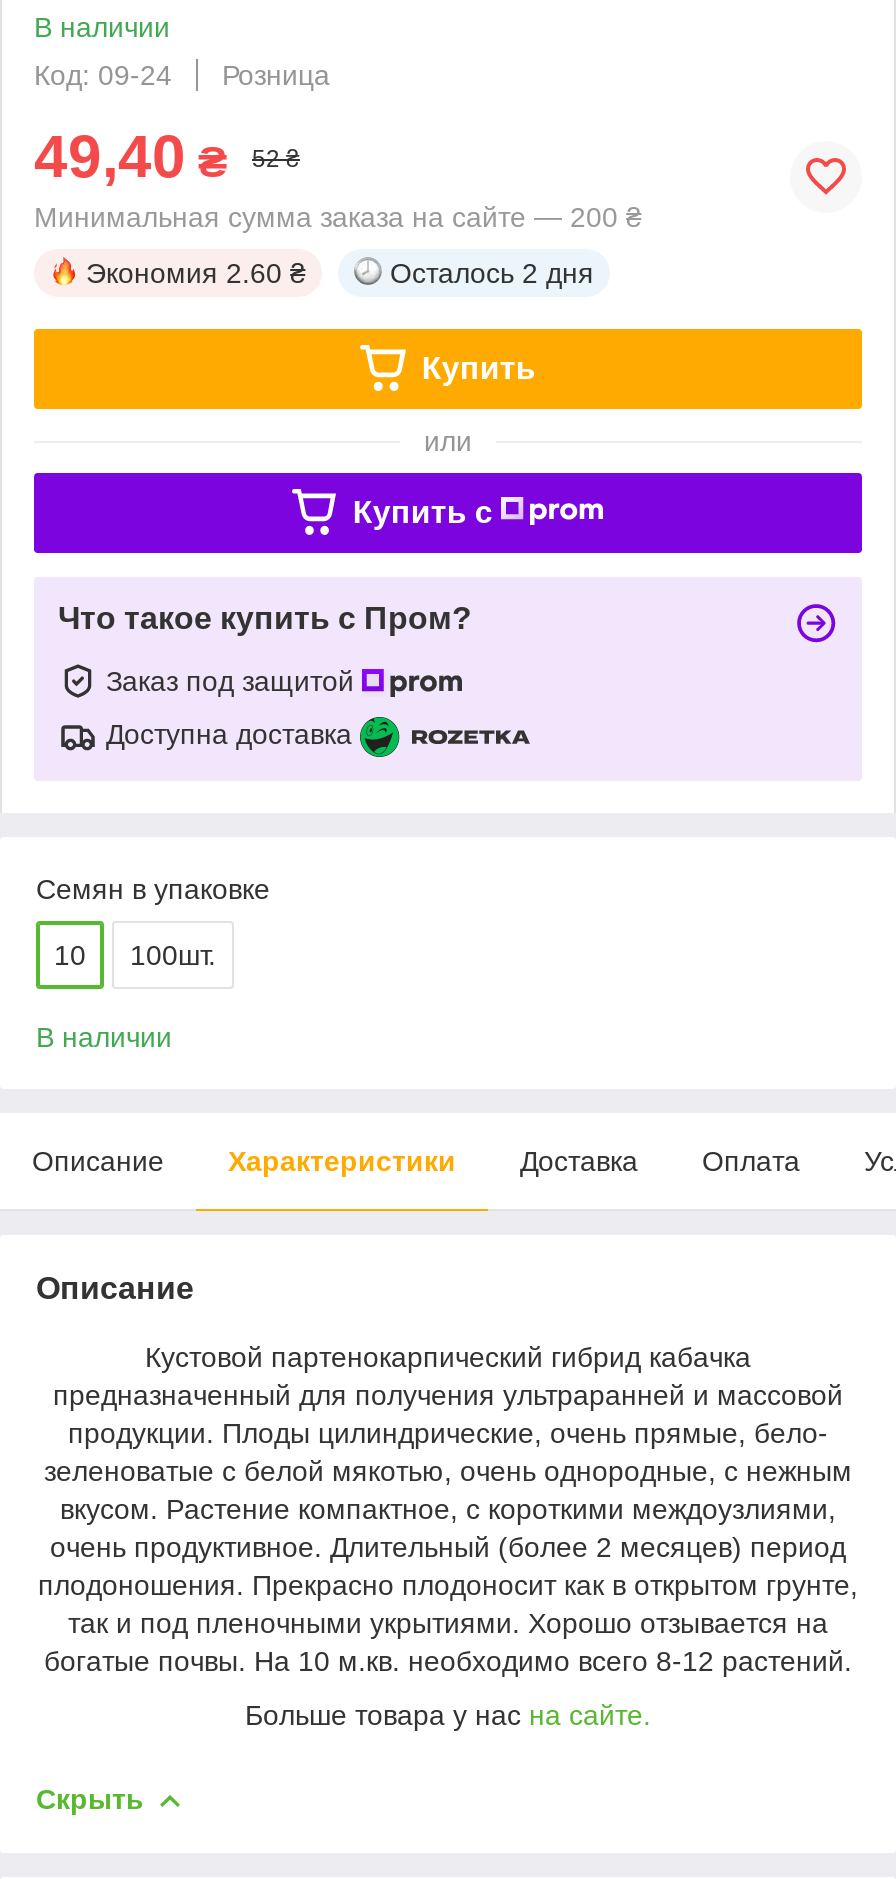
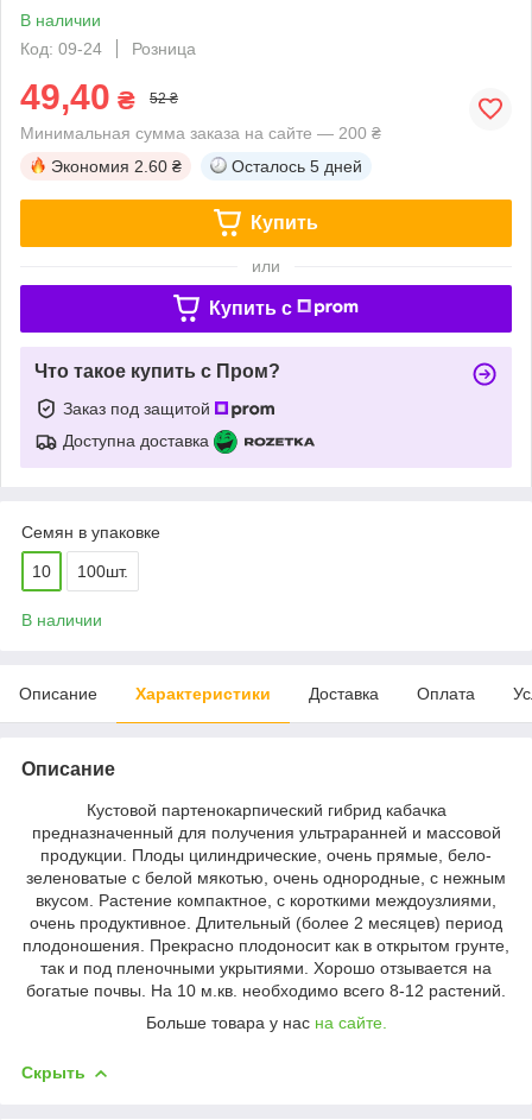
[390,257,594,289] Осталось 2 дня -> [232,157,362,176] Осталось 5 дней

